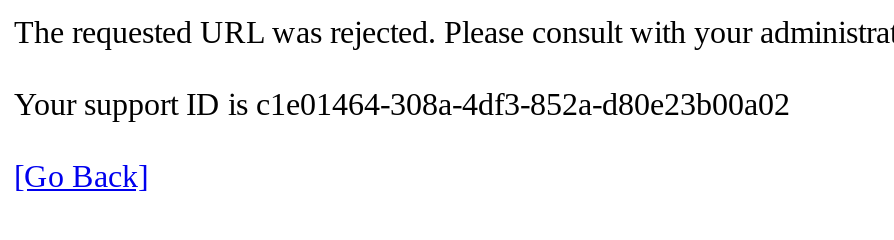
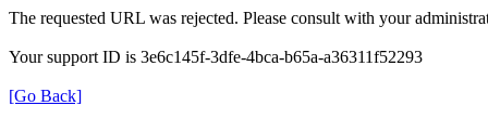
[14,87,790,121] Your support ID is c1e01464-308a-4df3-852a-d80e23b00a02 -> [9,48,423,66] Your support ID is 3e6c145f-3dfe-4bca-b65a-a36311f52293

